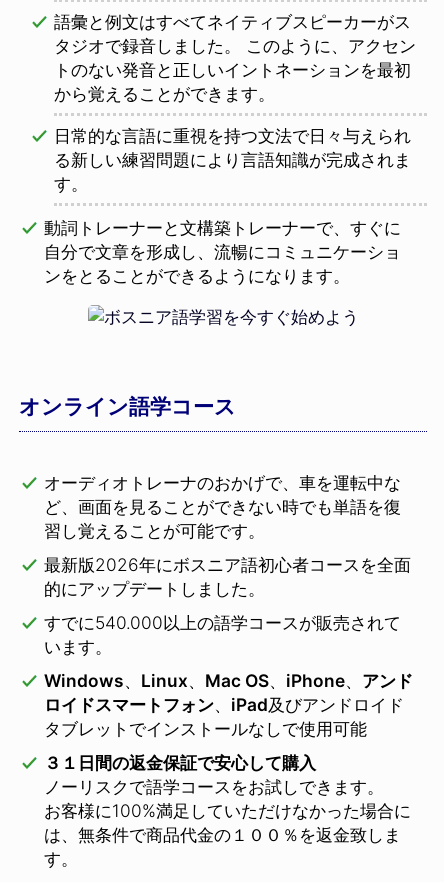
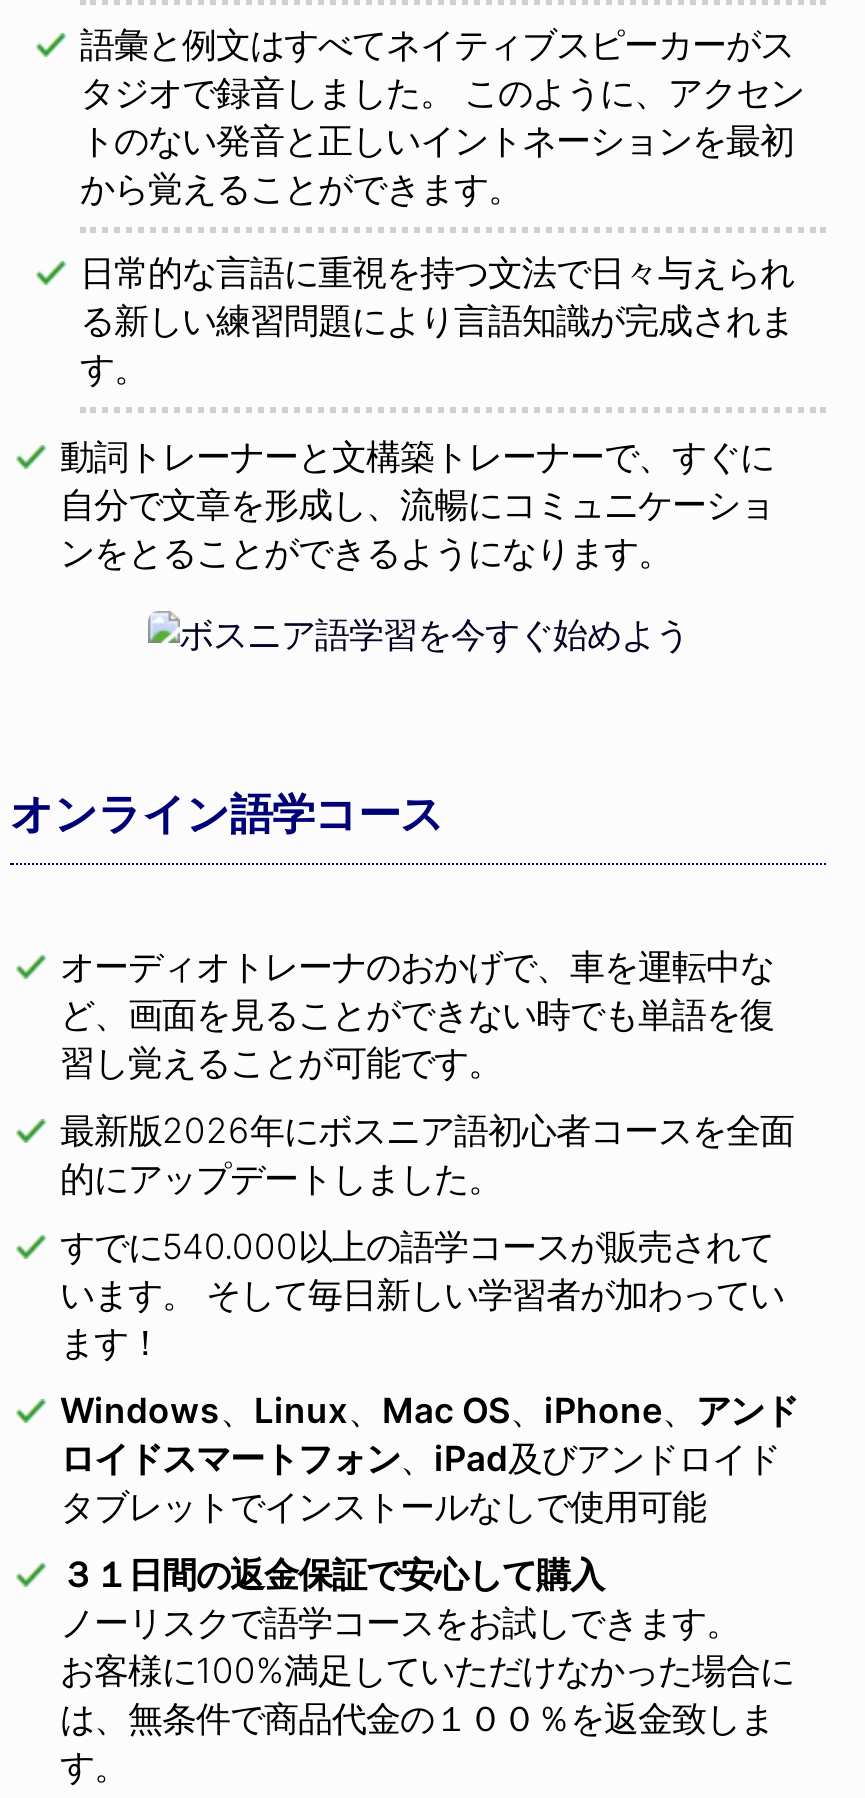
[44,636,112,657] います。 -> [60,1274,784,1364] います。そして毎日新しい学習者が加わってい | ます！

